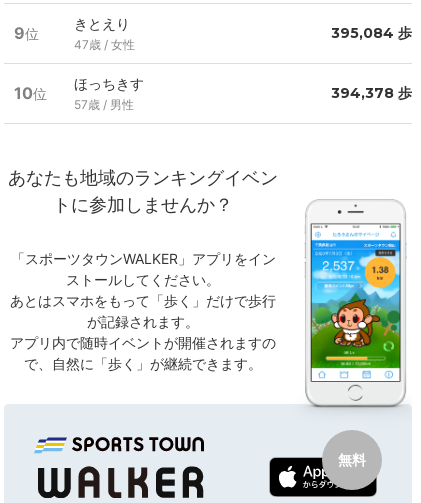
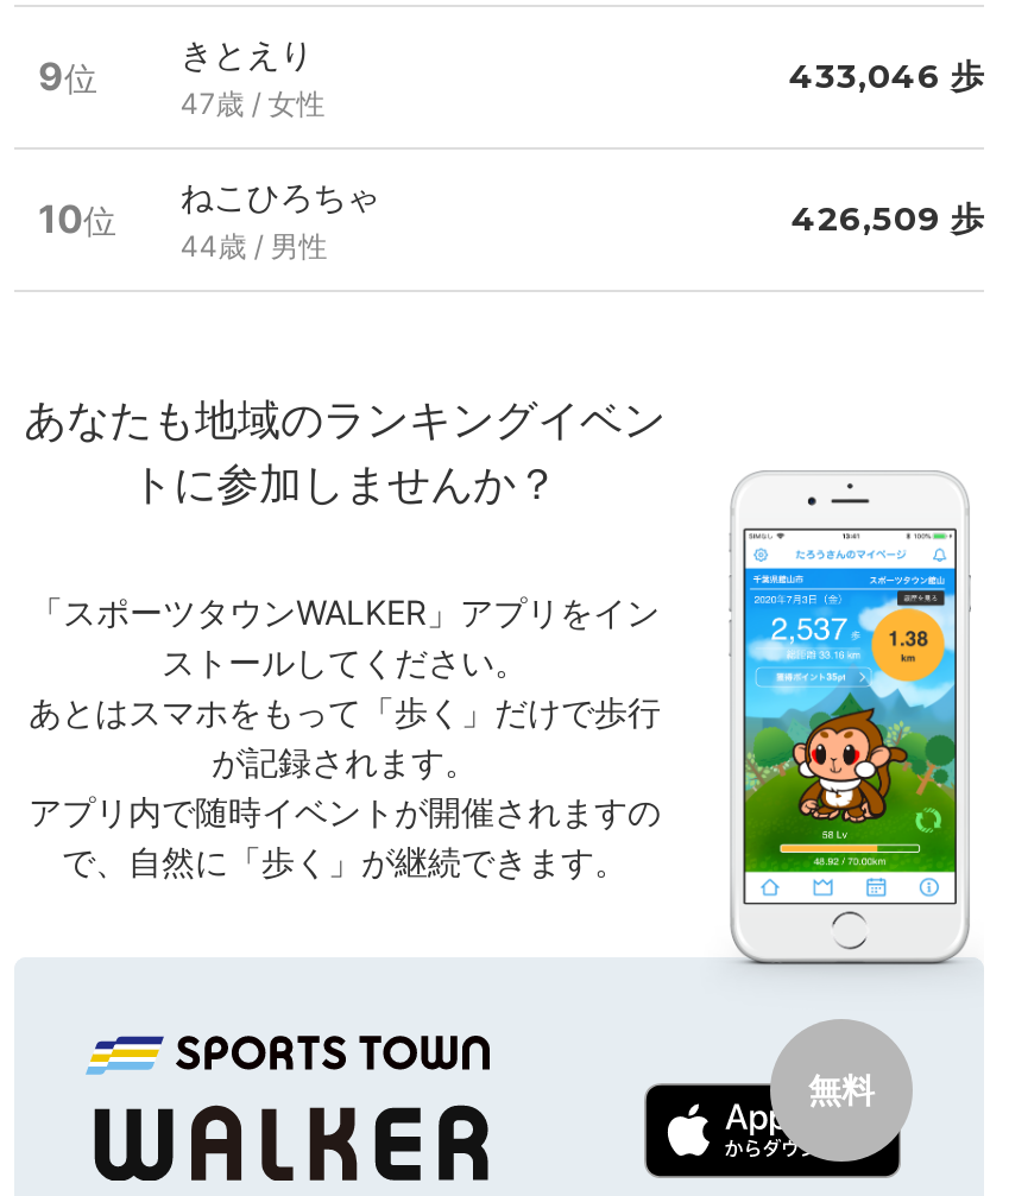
[331,24,412,42] 395,084 歩 -> [789,54,984,96] 433,046 歩
[74,75,144,112] ほっちきす | 57歳 / 男性 -> [180,175,380,263] ねこひろちゃ | 44歳 / 男性
[331,84,412,102] 394,378 歩 -> [792,196,984,239] 426,509 歩

